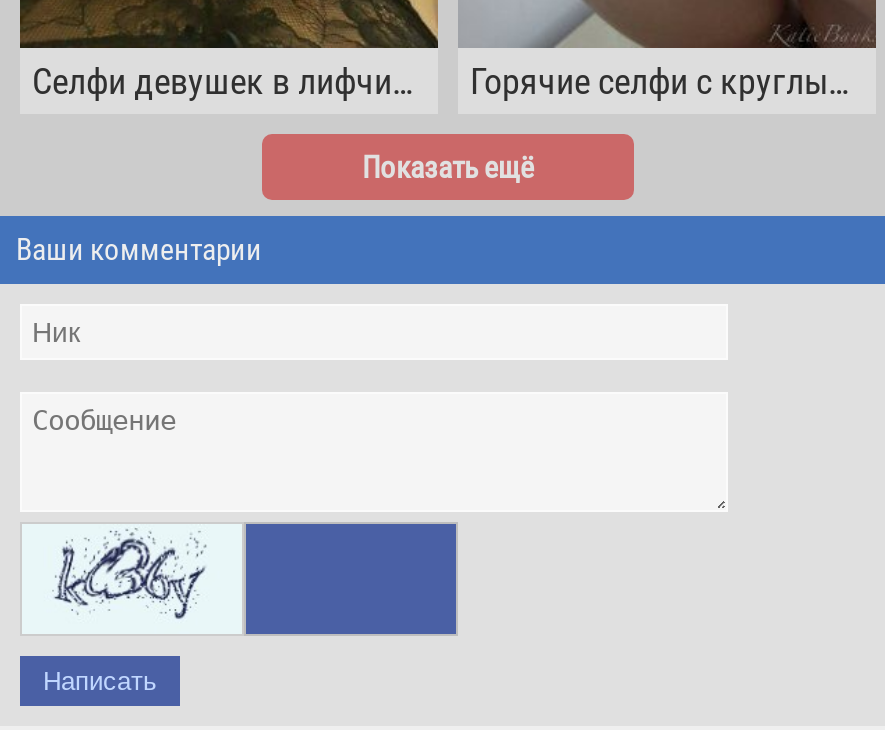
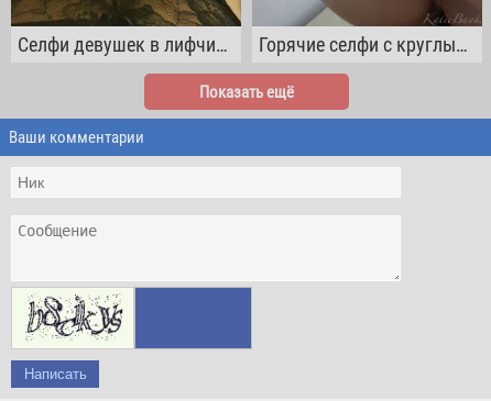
[48,530,222,620] [image] -> [25,293,124,341] [image]

